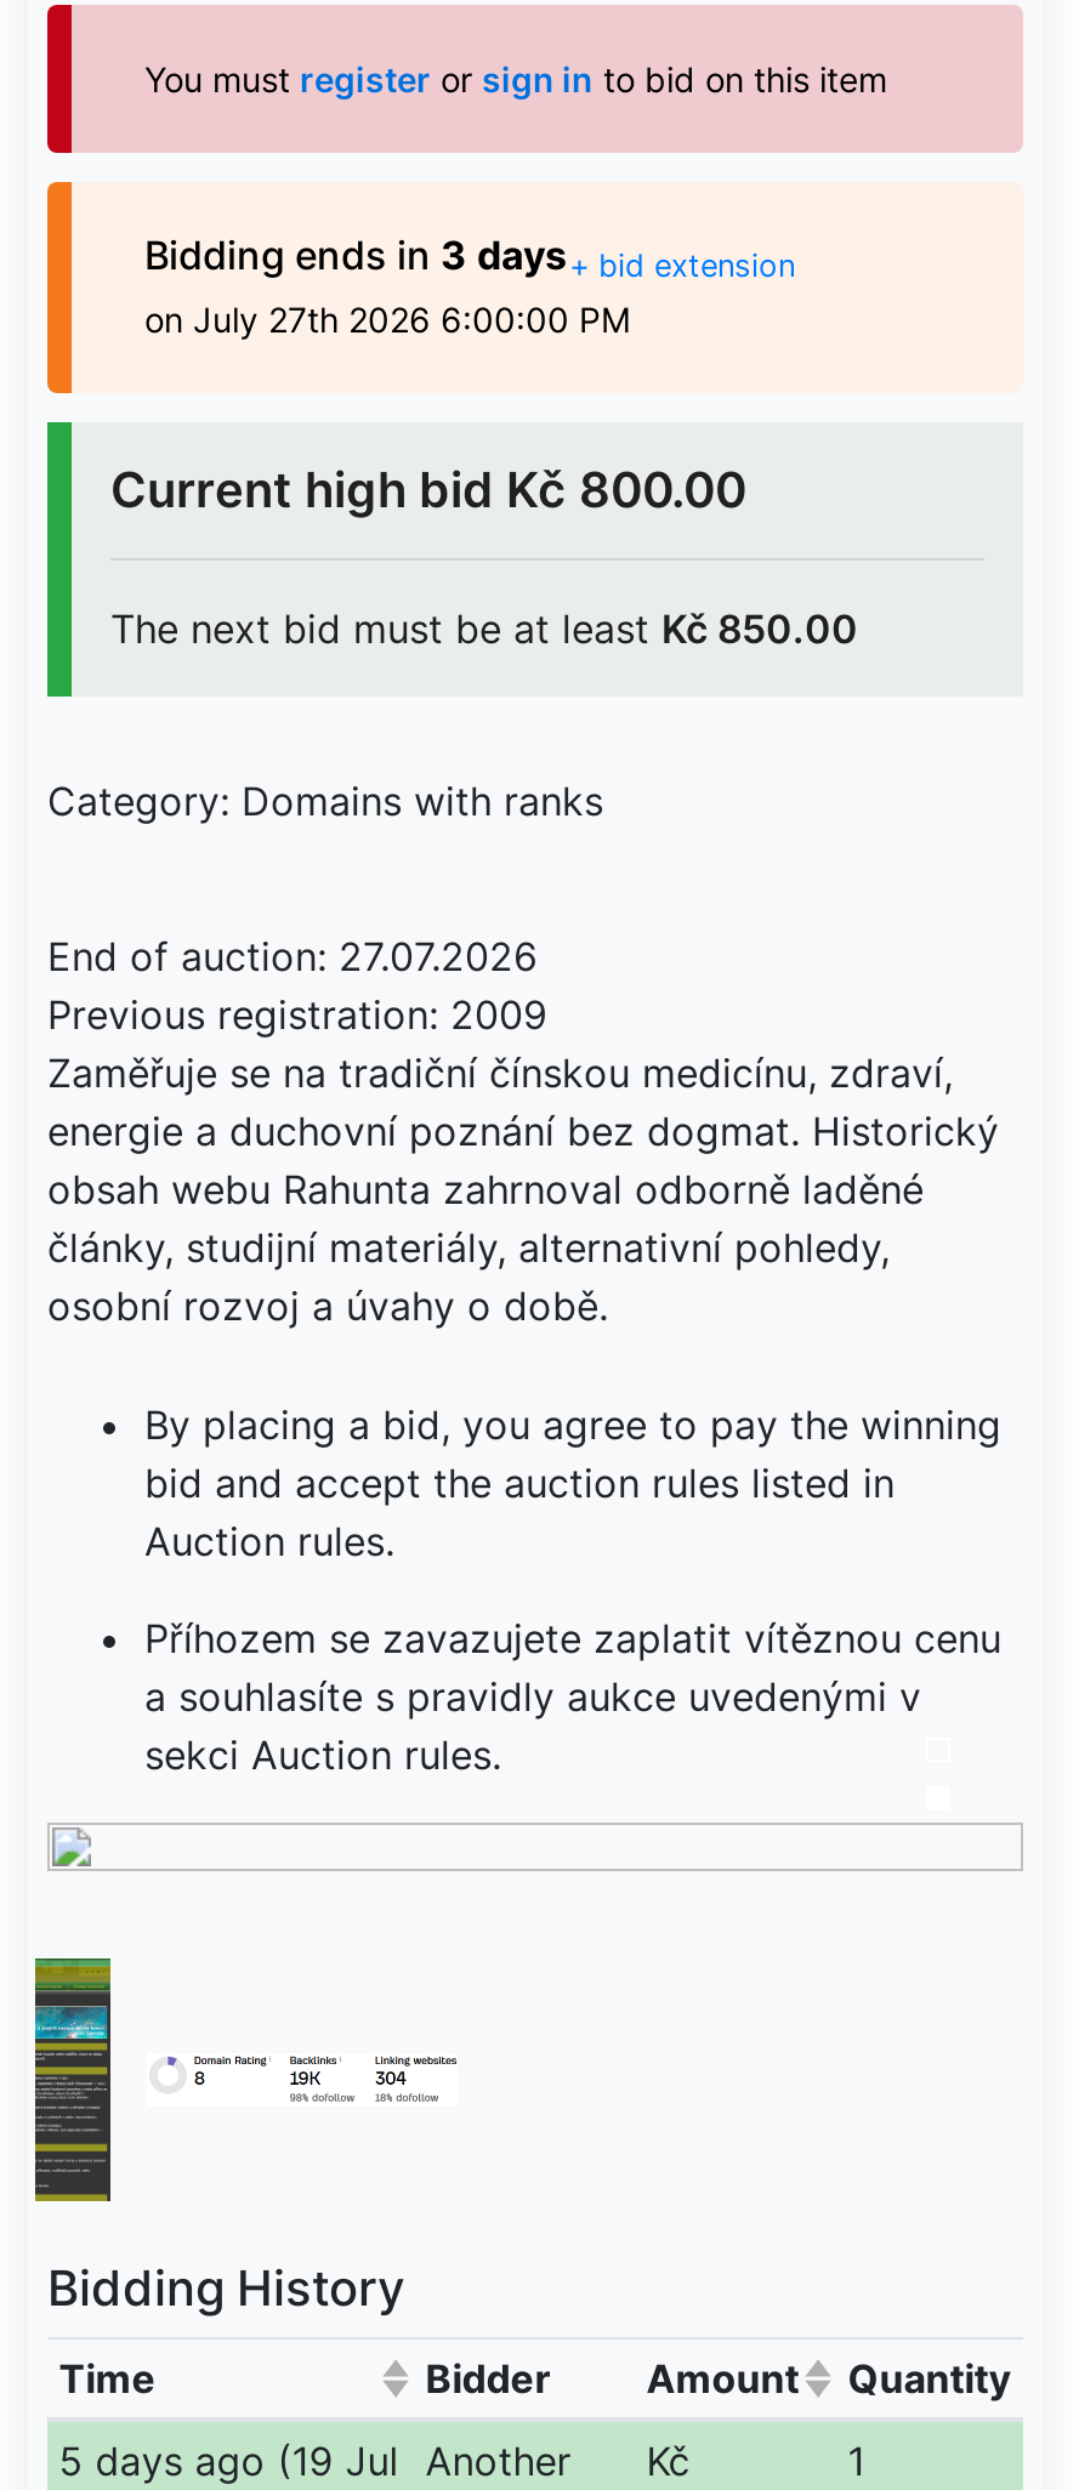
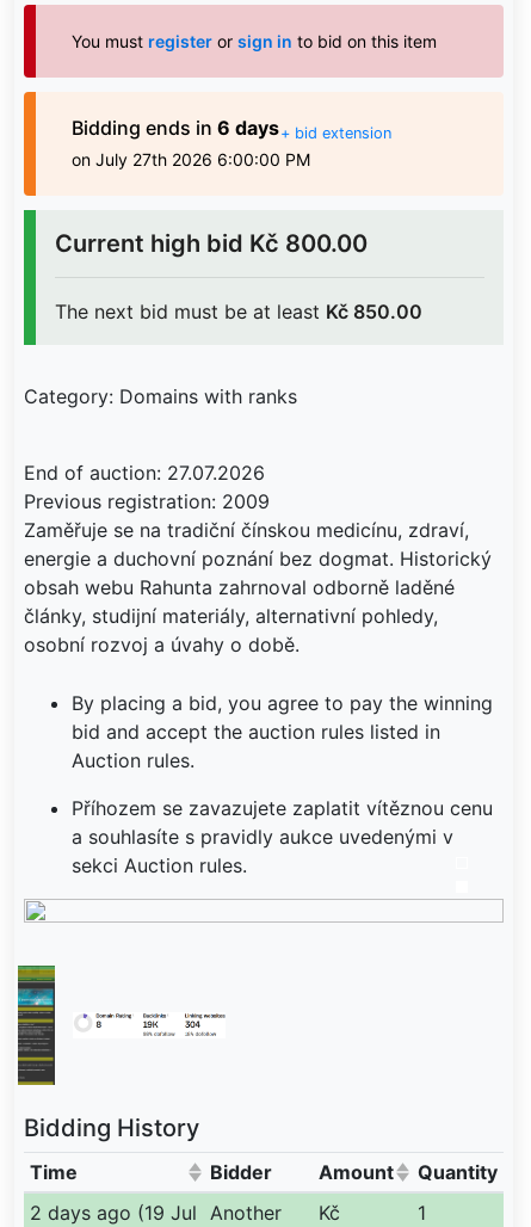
[144,231,795,284] Bidding ends in 3 days+ bid extension -> [72,116,391,142] Bidding ends in 6 days+ bid extension
[59,2437,690,2485] 5 days ago (19 Jul Another Kč -> [30,1201,340,1225] 2 days ago (19 Jul Another Kč

